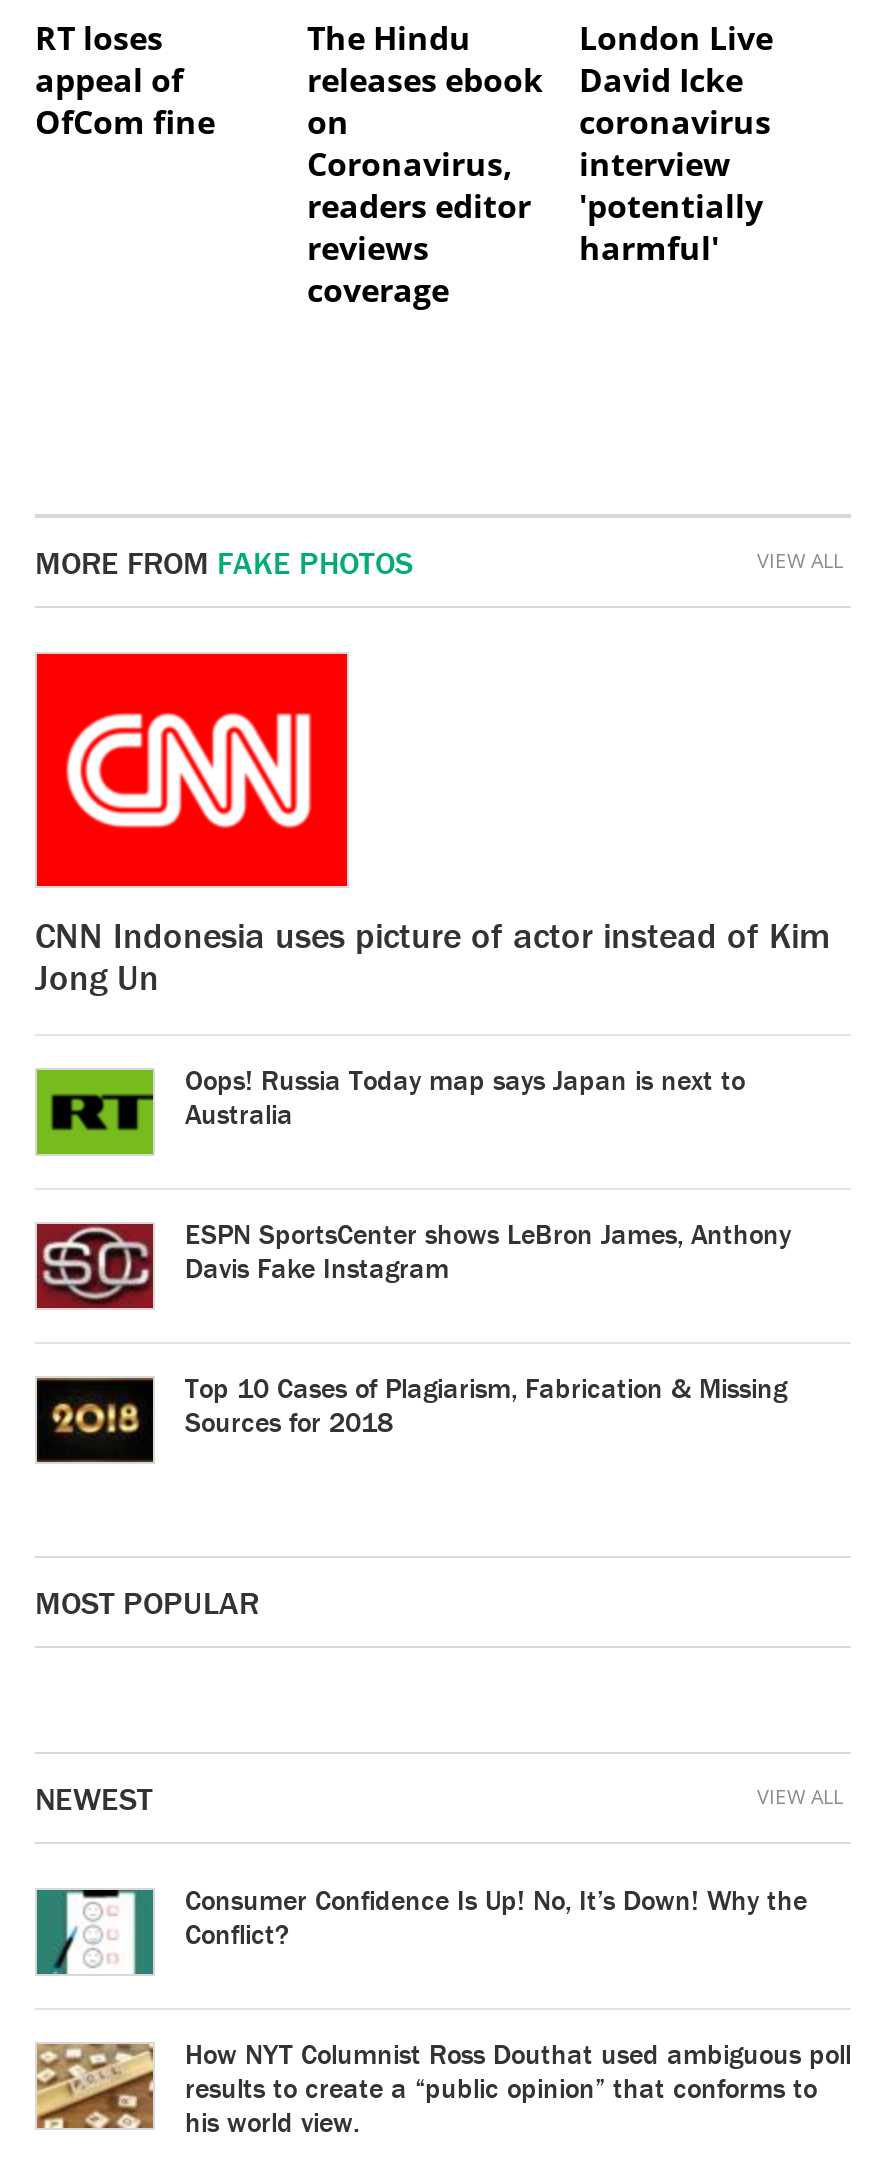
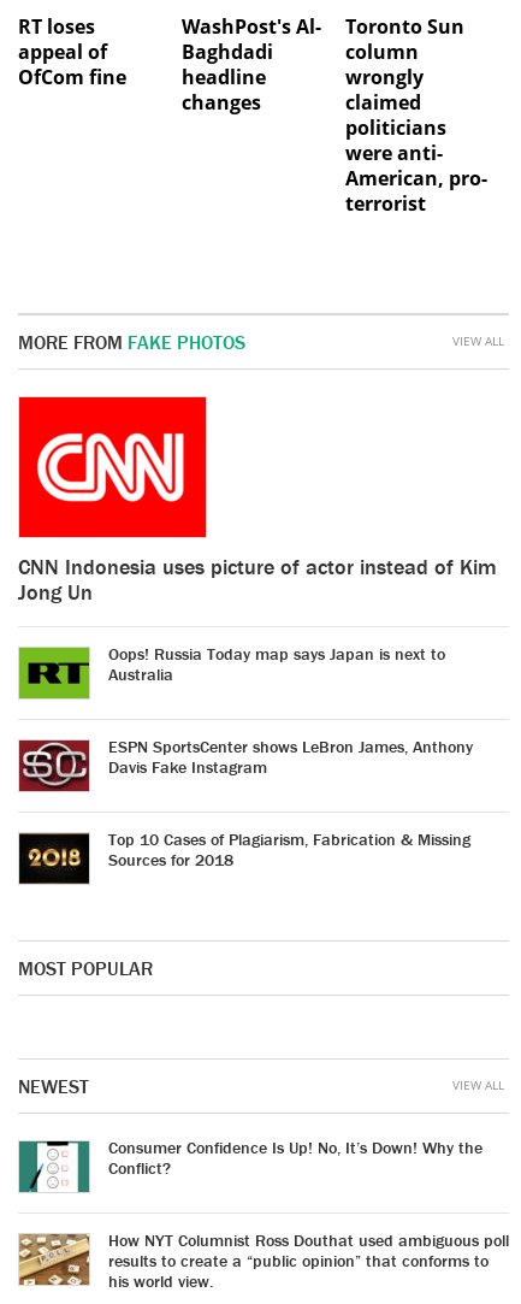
[307,17,543,313] The Hindu | releases ebook | on | Coronavirus, | readers editor | reviews | coverage -> [182,14,321,116] WashPost's Al- | Baghdadi | headline | changes
[579,17,773,271] London Live | David Icke | coronavirus | interview | 'potentially | harmful' -> [345,14,487,217] Toronto Sun | column | wrongly | claimed | politicians | were anti- | American, pro- | terrorist

